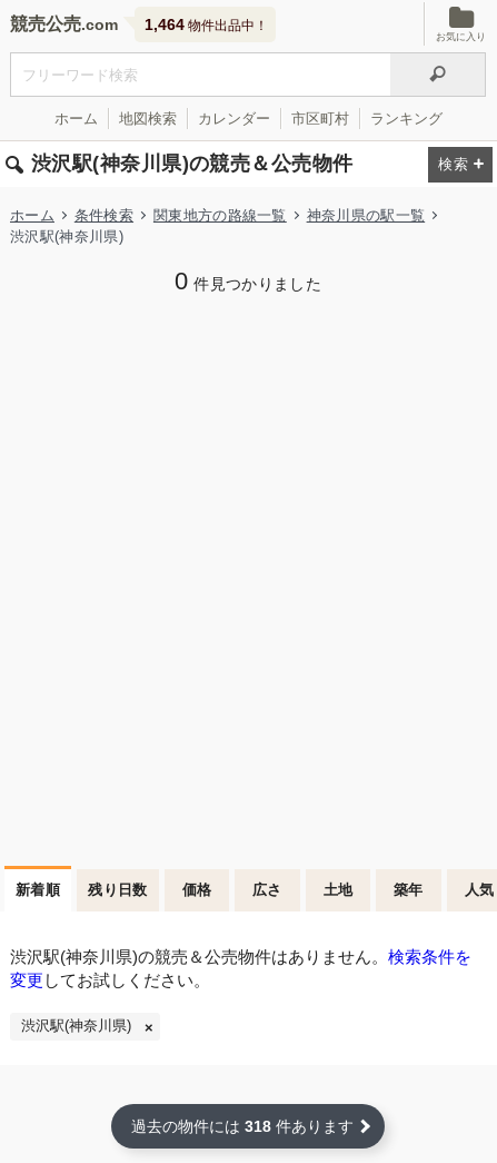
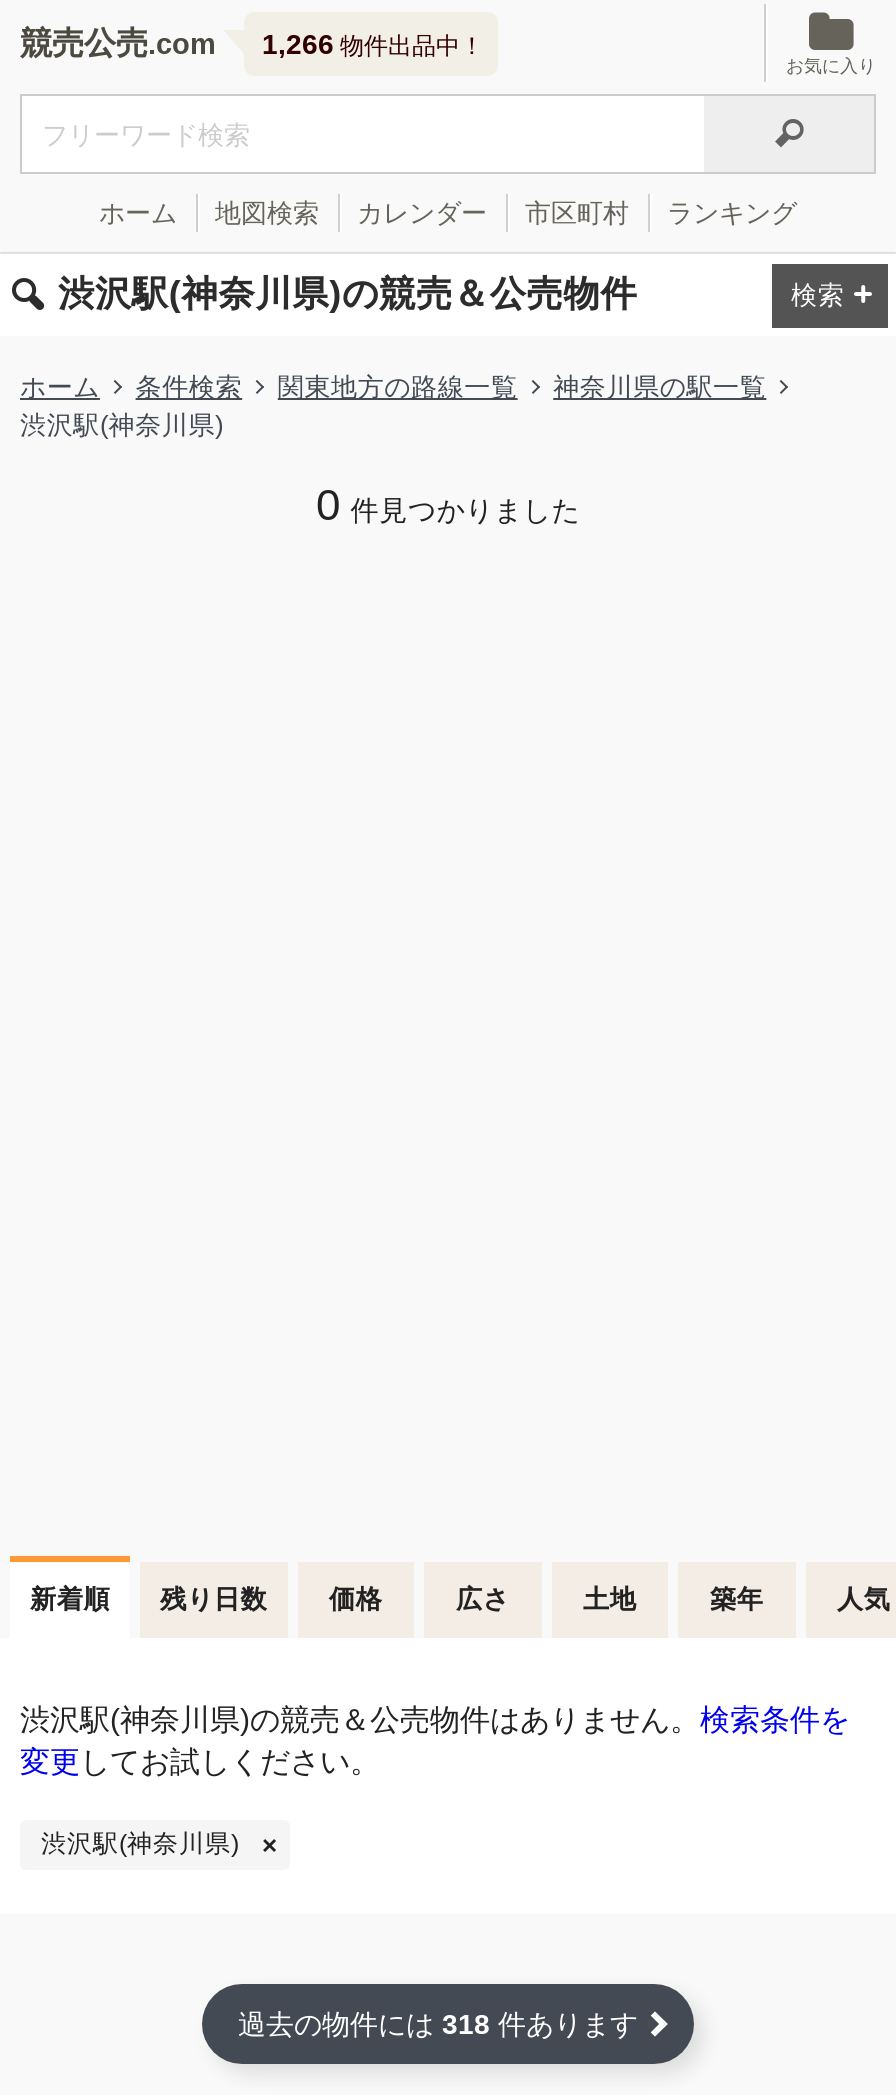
[145,16,268,33] 1,464物件出品中！ -> [262,28,484,60] 1,266物件出品中！

